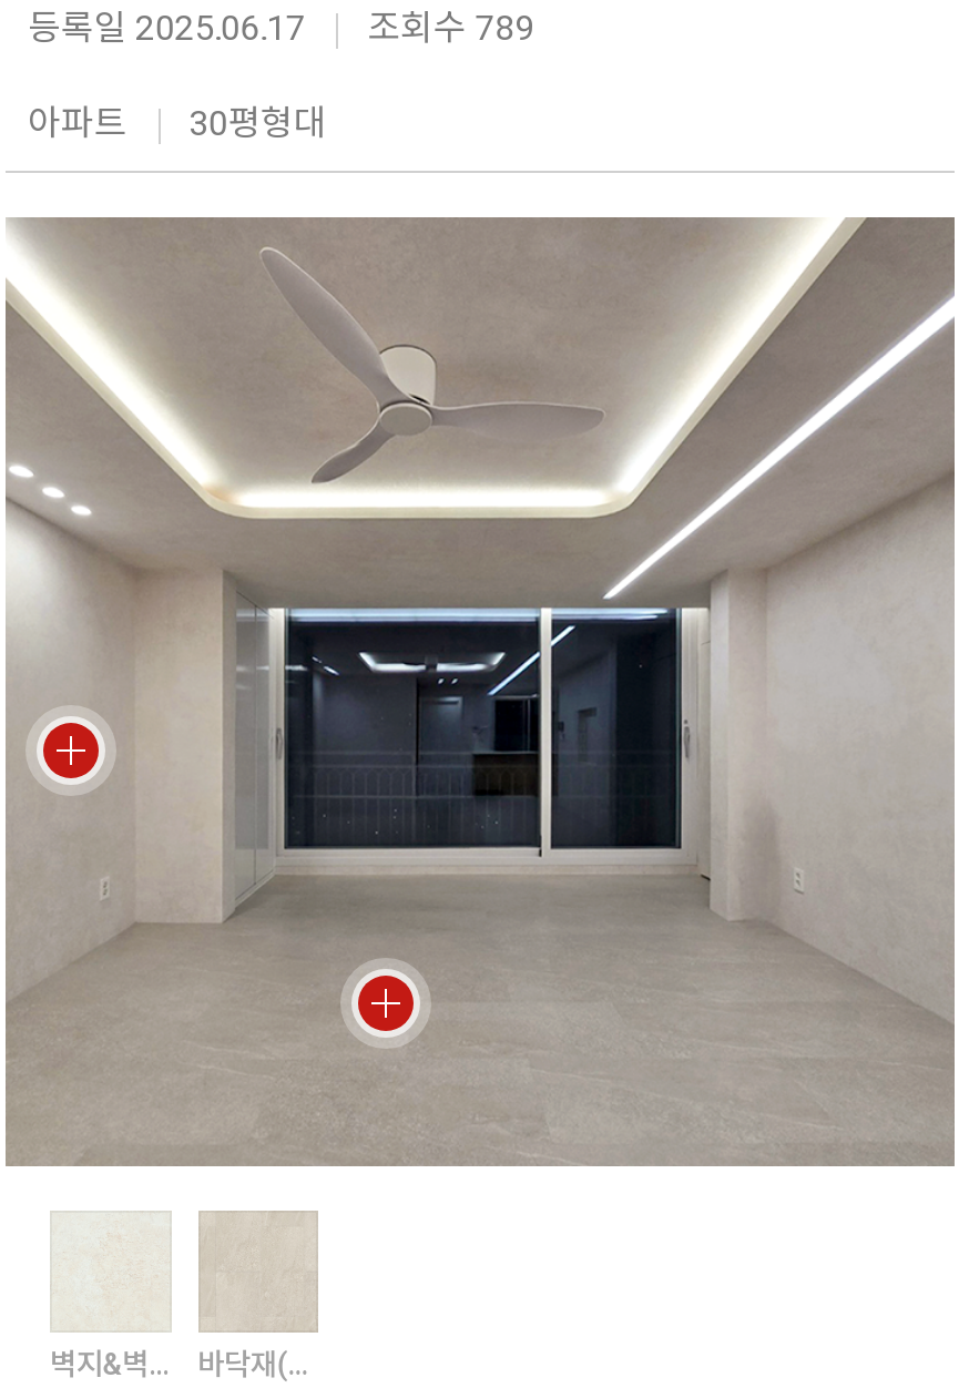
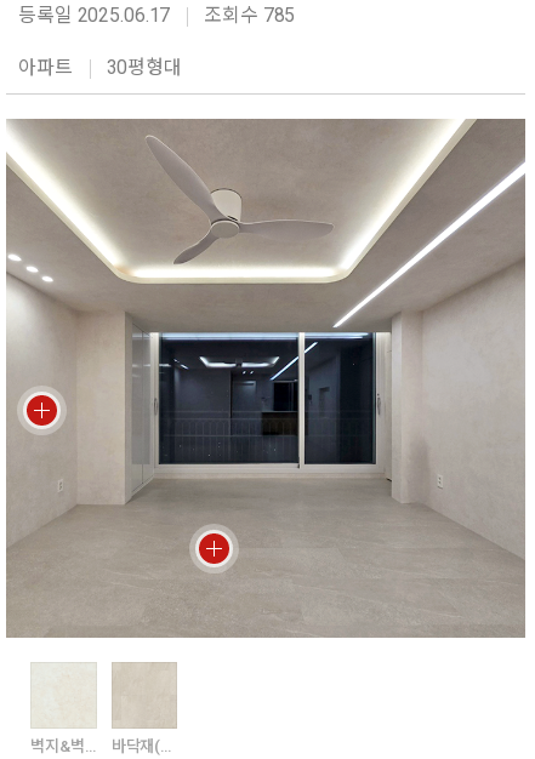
[28,7,534,49] 등록일 2025.06.17 조회수 789 -> [18,4,295,27] 등록일 2025.06.17 조회수 785

